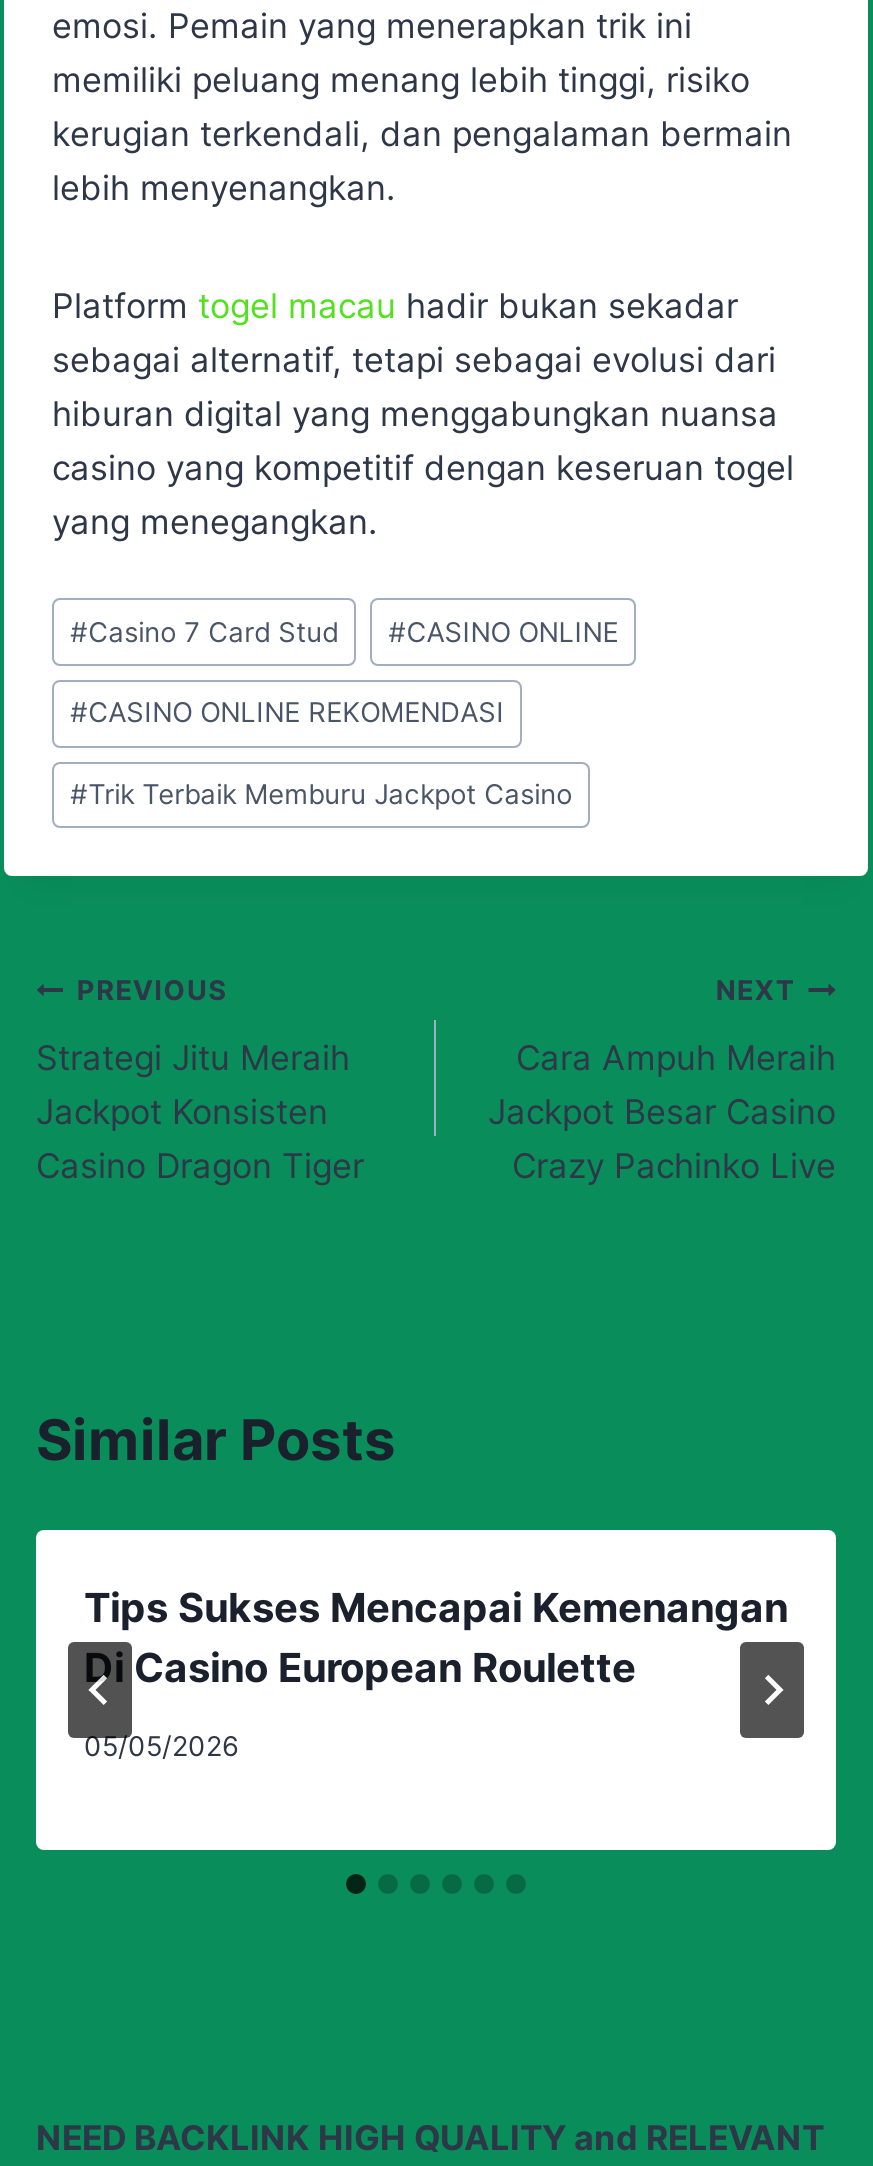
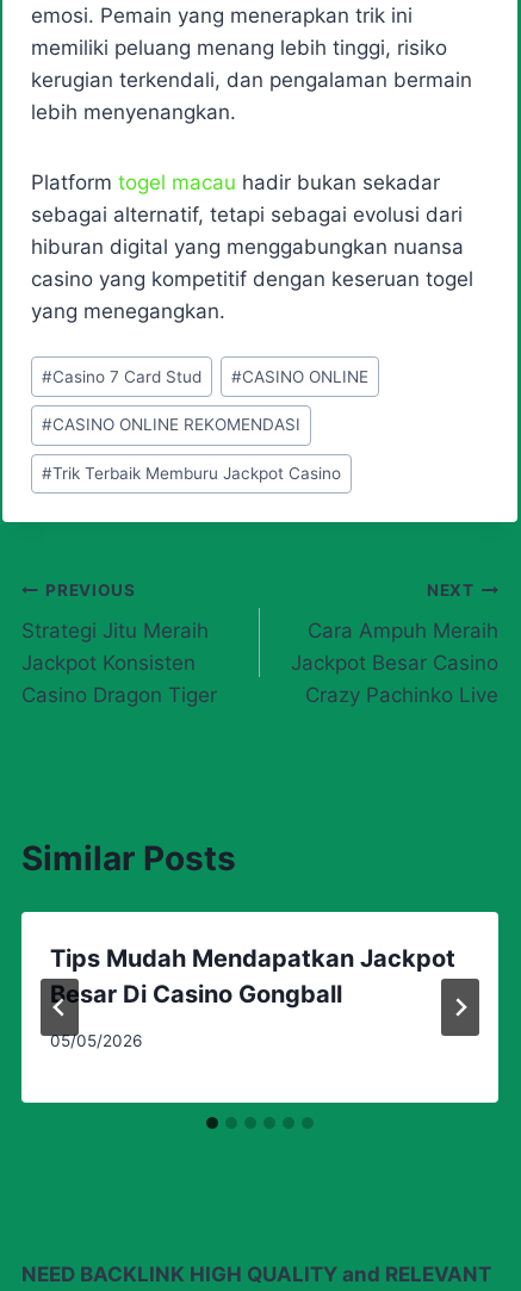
[84,1585,788,1693] Tips Sukses Mencapai Kemenangan | Di Casino European Roulette -> [50,945,455,1009] Tips Mudah Mendapatkan Jackpot | Besar Di Casino Gongball

